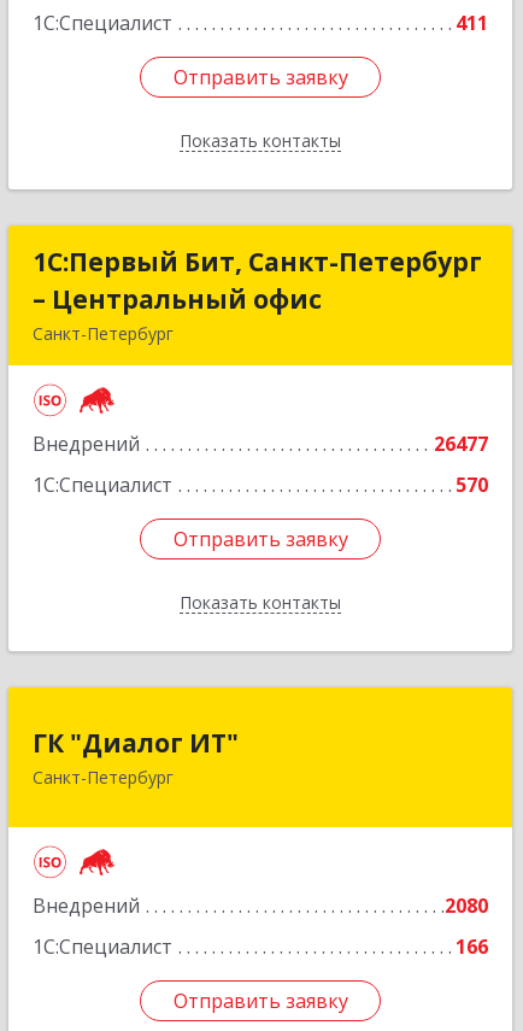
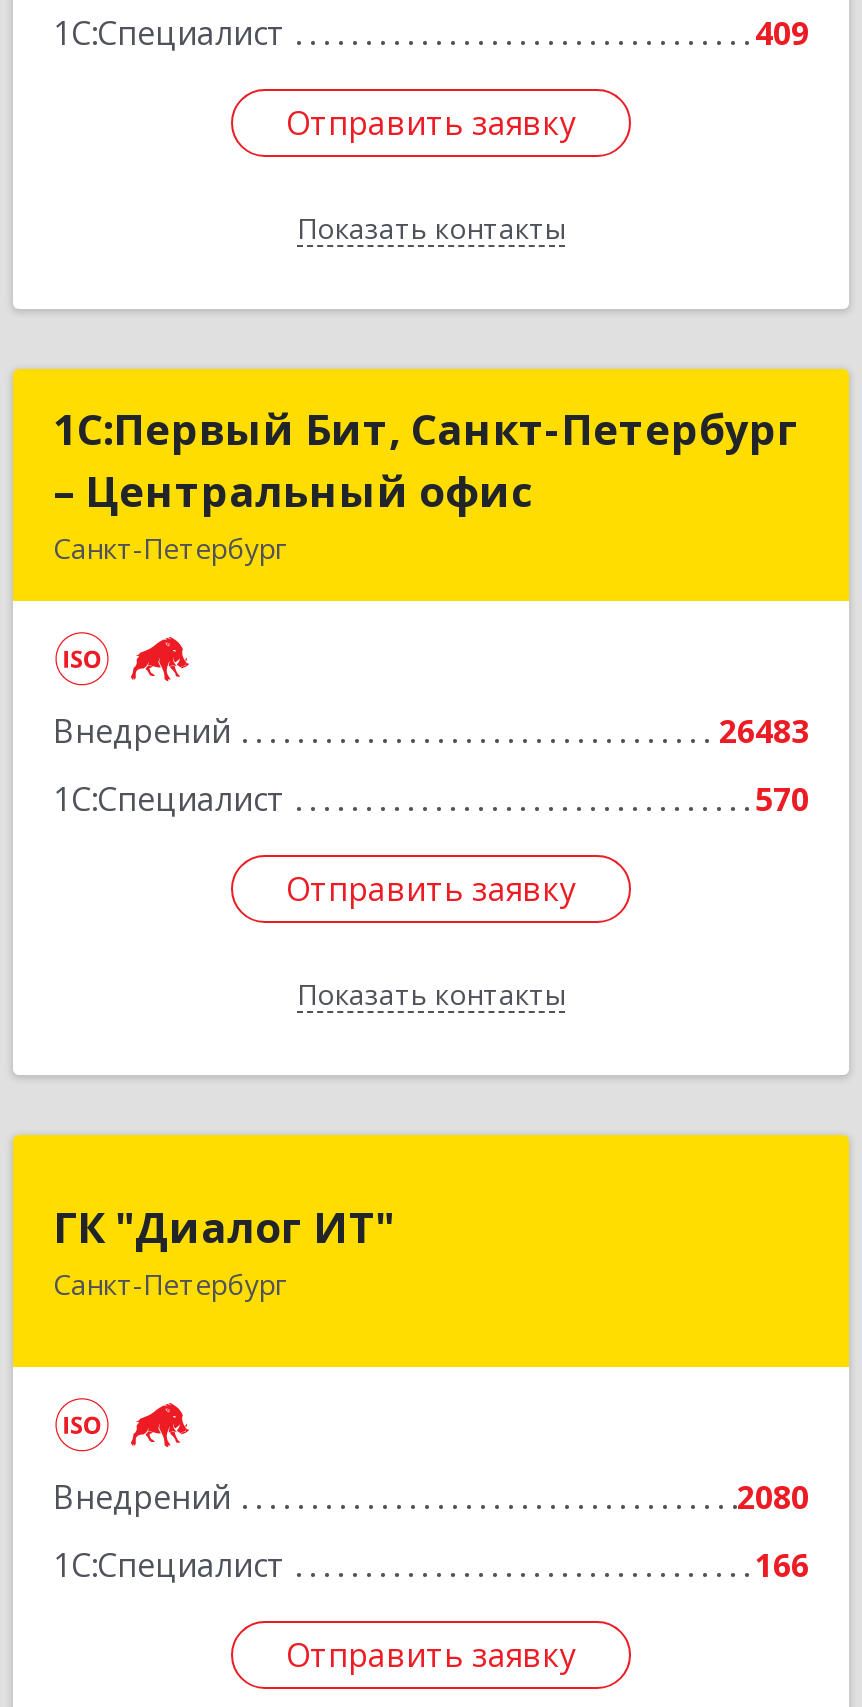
[456,10,488,36] 411 -> [755,11,809,55] 409
[434,430,488,457] 26477 -> [719,709,809,753] 26483

